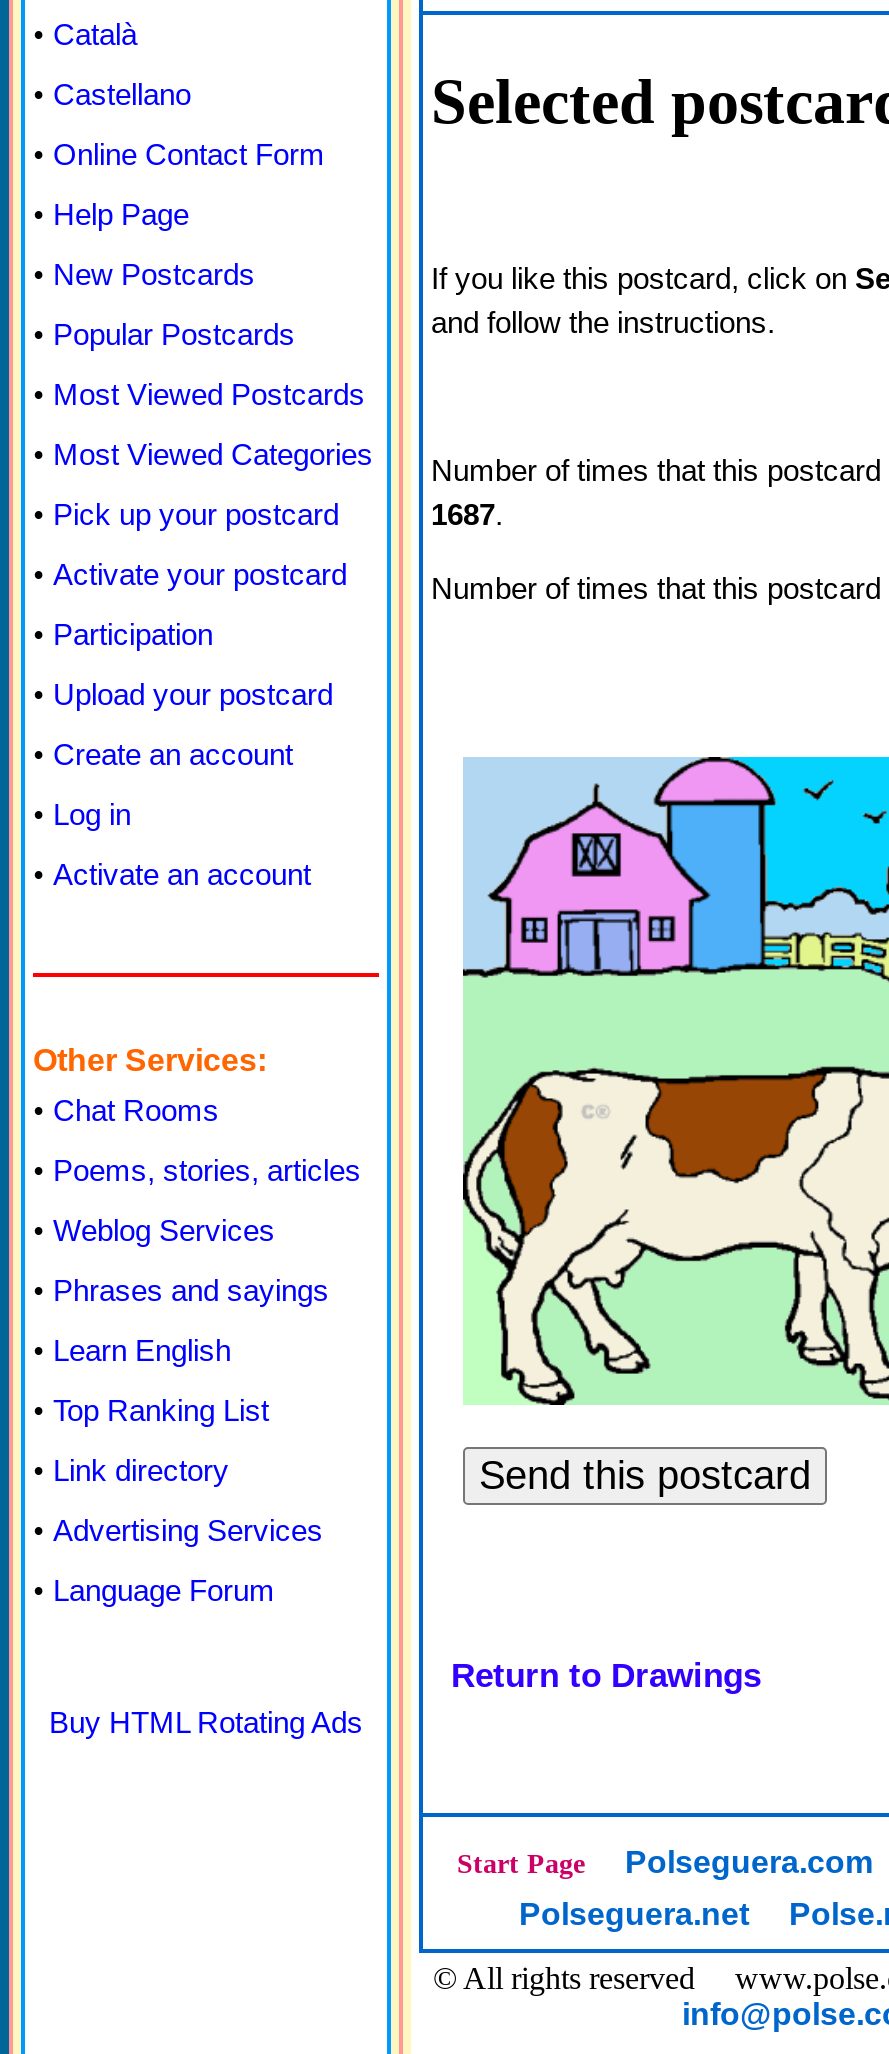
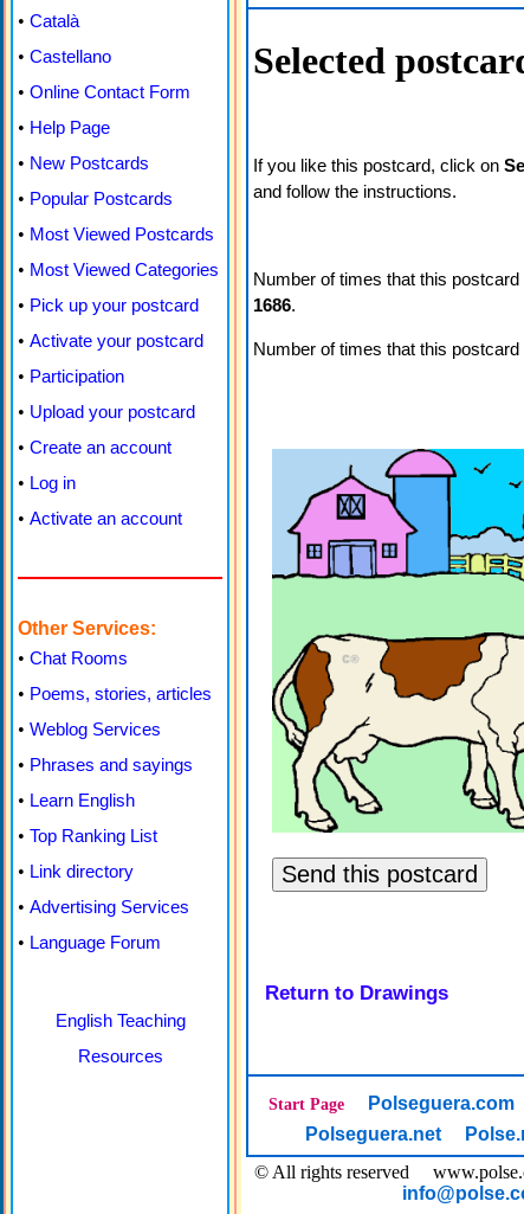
[431,497,503,531] 1687. -> [253,295,296,315] 1686.
[49,1705,363,1739] Buy HTML Rotating Ads -> [55,1010,185,1066] English Teaching | Resources

